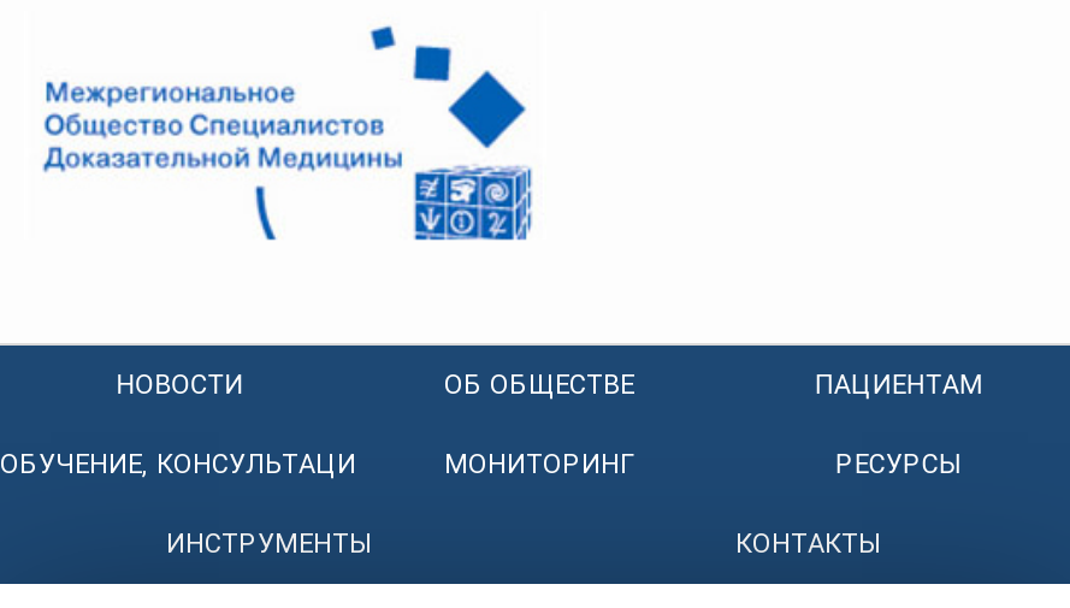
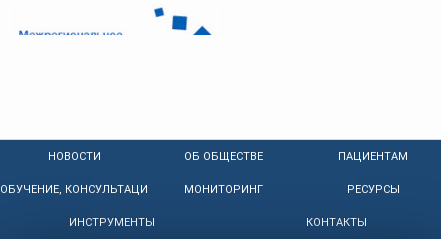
[41,90,534,242] [image] -> none

